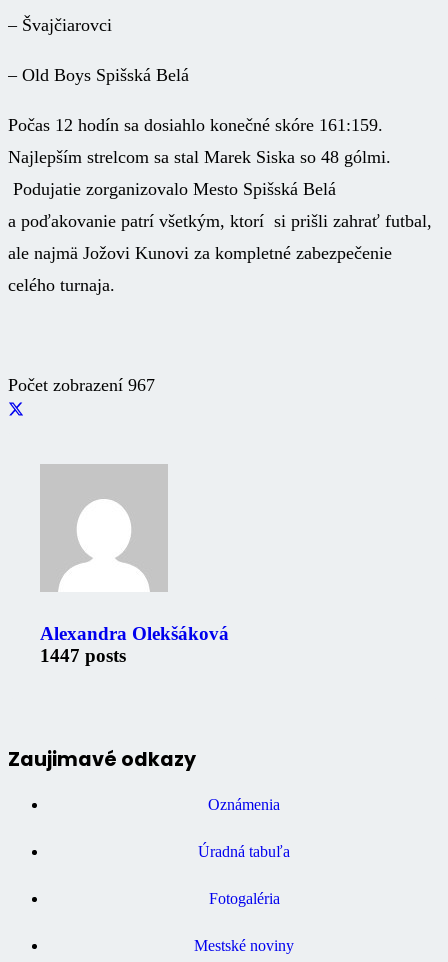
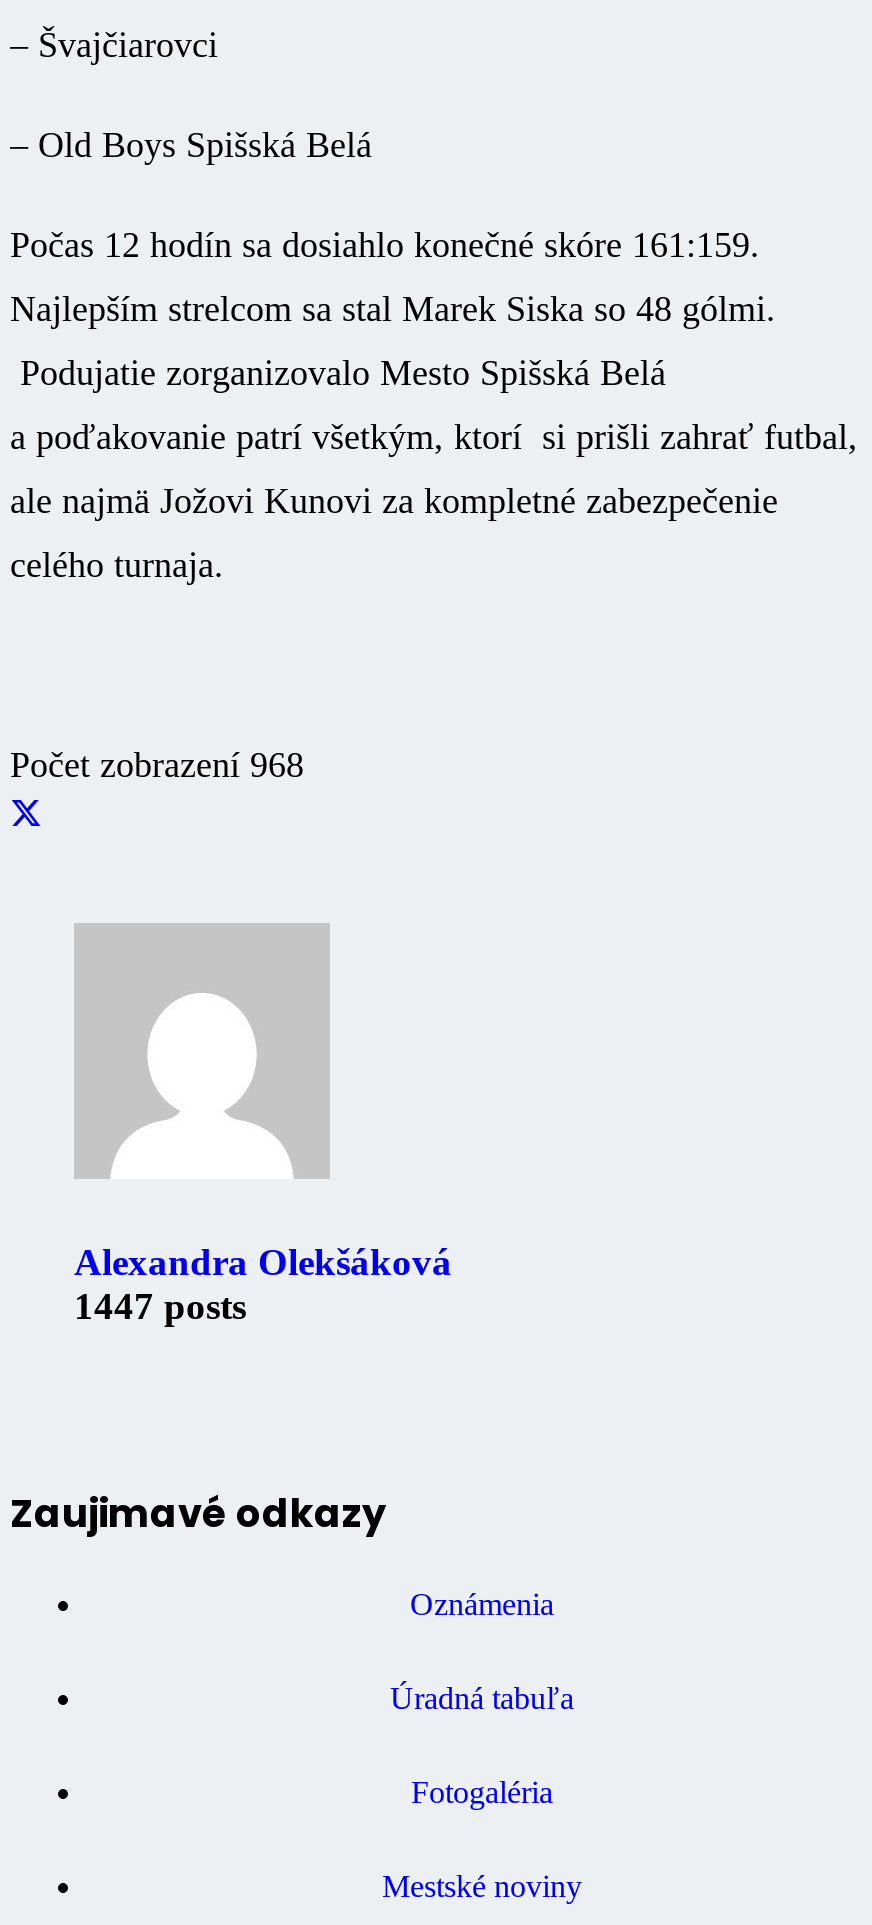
[8,374,155,394] Počet zobrazení 967 -> [10,744,304,784] Počet zobrazení 968

